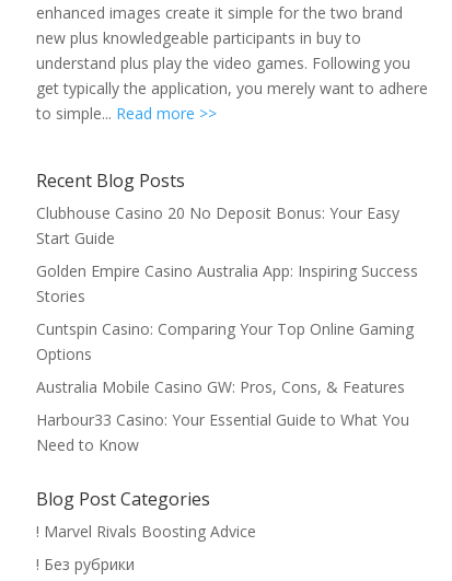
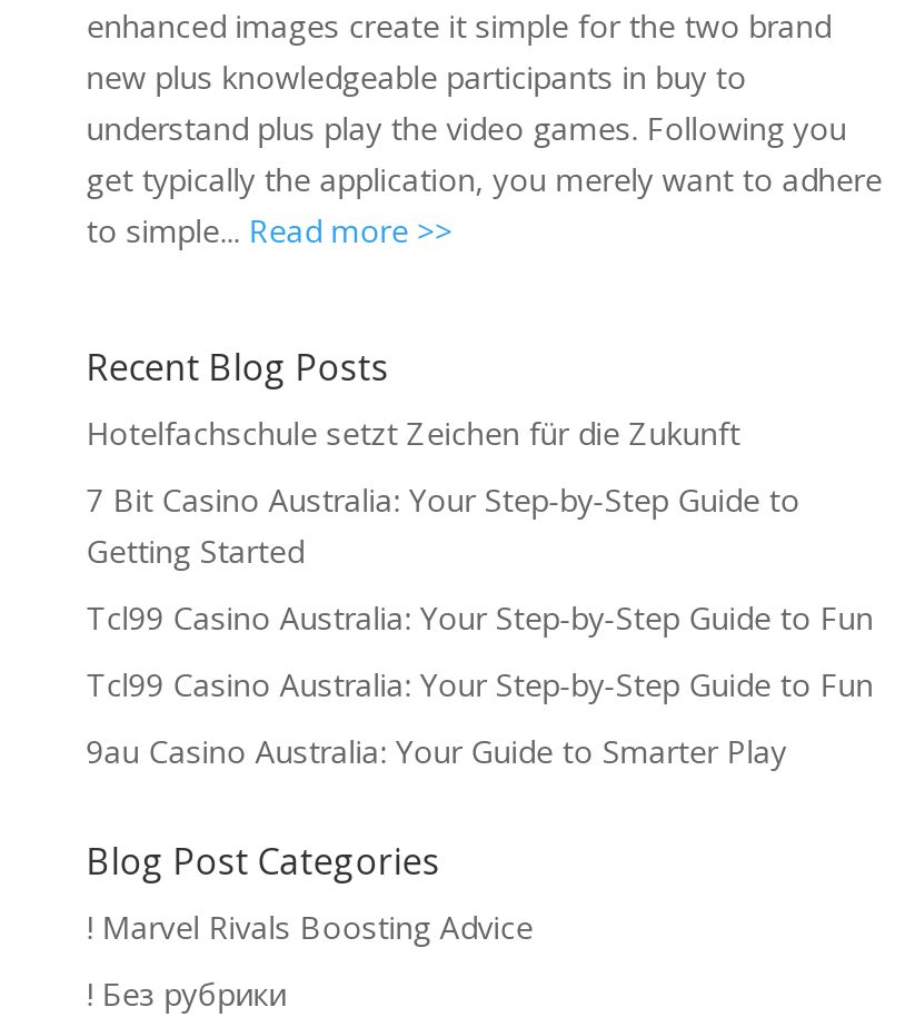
[36,202,399,248] Clubhouse Casino 20 No Deposit Bonus: Your Easy | Start Guide -> [86,411,740,453] Hotelfachschule setzt Zeichen für die Zukunft
[36,260,418,306] Golden Empire Casino Australia App: Inspiring Success | Stories -> [86,478,800,571] 7 Bit Casino Australia: Your Step-by-Step Guide to | Getting Started
[36,318,413,364] Cuntspin Casino: Comparing Your Top Online Gaming | Options -> [86,596,873,638] Tcl99 Casino Australia: Your Step-by-Step Guide to Fun
[36,376,405,397] Australia Mobile Casino GW: Pros, Cons, & Features -> [86,662,873,705] Tcl99 Casino Australia: Your Step-by-Step Guide to Fun
[36,409,409,455] Harbour33 Casino: Your Essential Guide to What You | Need to Know -> [86,729,787,771] 9au Casino Australia: Your Guide to Smarter Play

